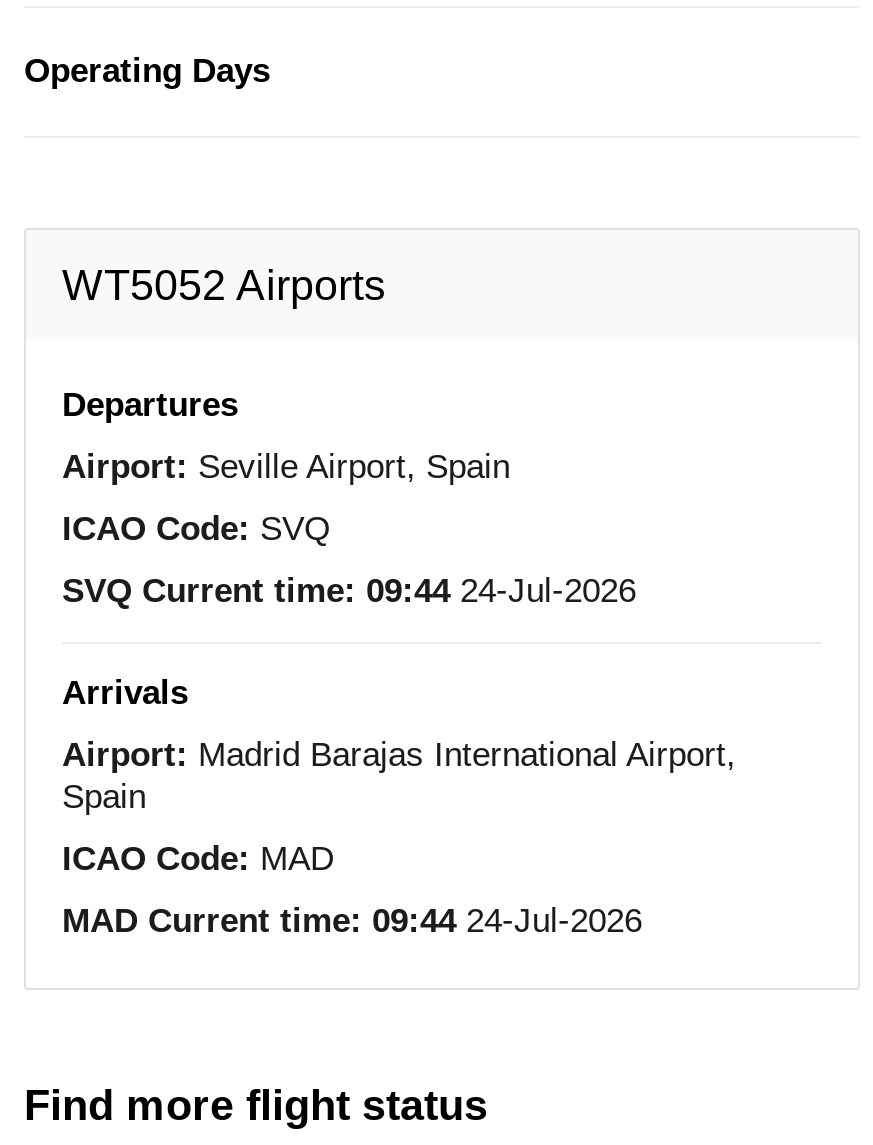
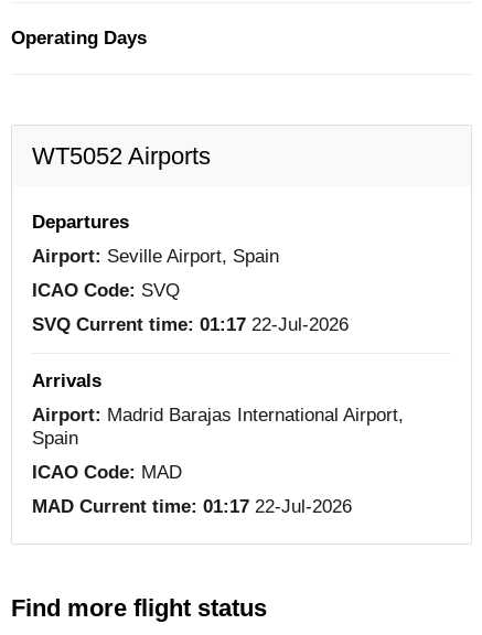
[62,571,636,609] SVQ Current time: 09:44 24-Jul-2026 -> [32,314,349,335] SVQ Current time: 01:17 22-Jul-2026
[62,901,642,939] MAD Current time: 09:44 24-Jul-2026 -> [32,496,352,517] MAD Current time: 01:17 22-Jul-2026

